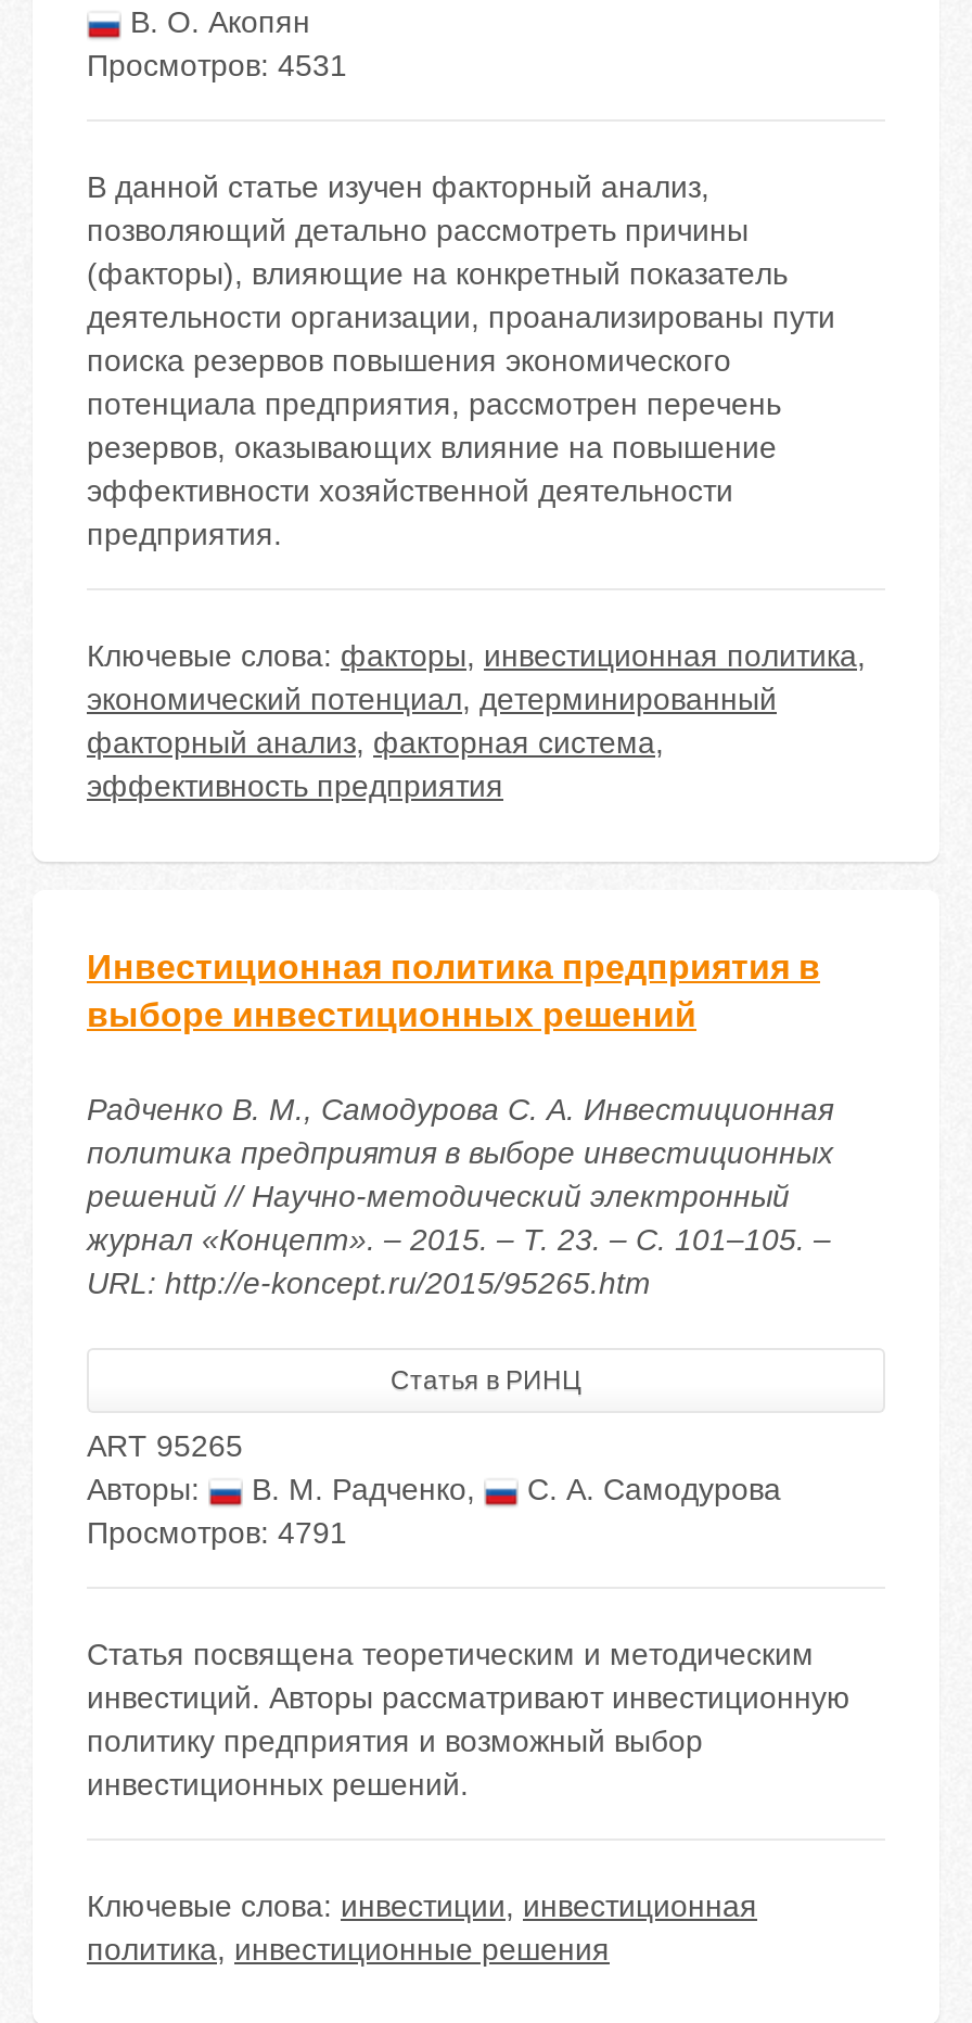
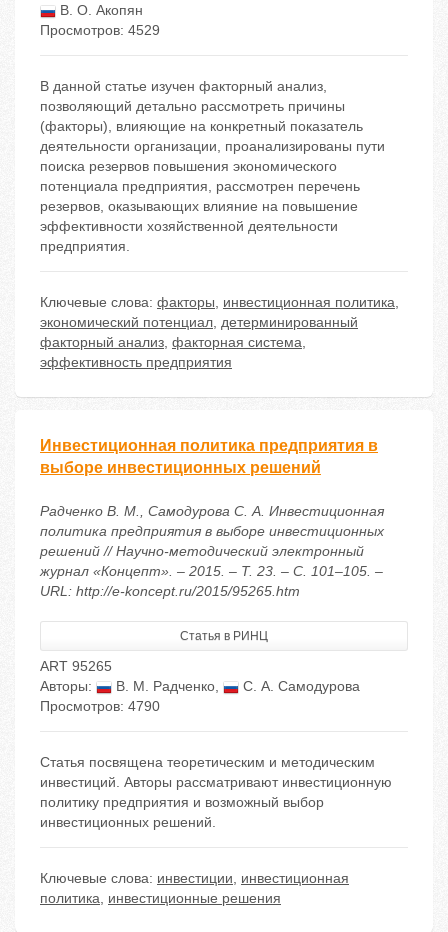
[87,48,347,83] Просмотров: 4531 -> [40,22,160,38] Просмотров: 4529
[87,1516,347,1550] Просмотров: 4791 -> [40,698,160,714] Просмотров: 4790

